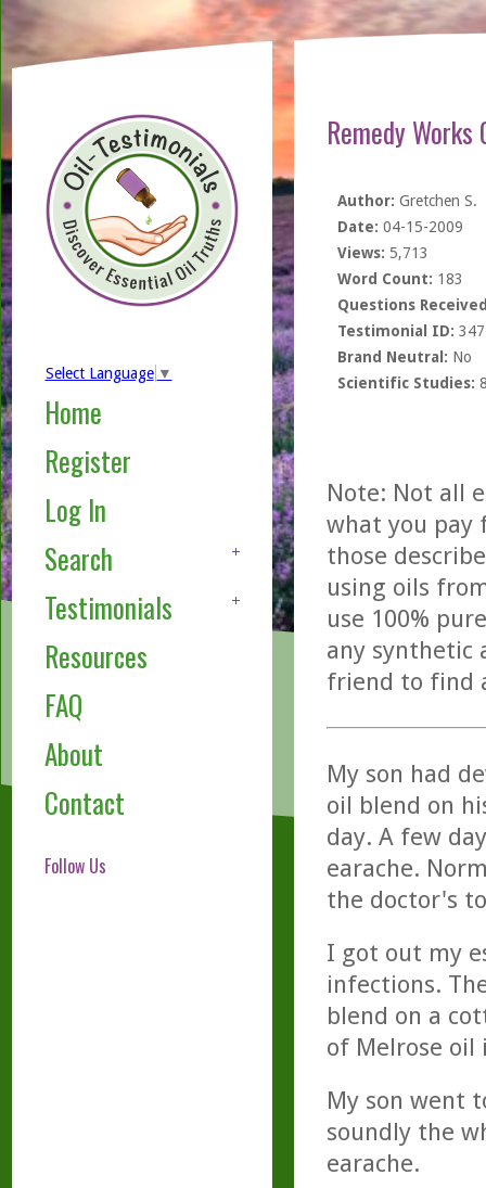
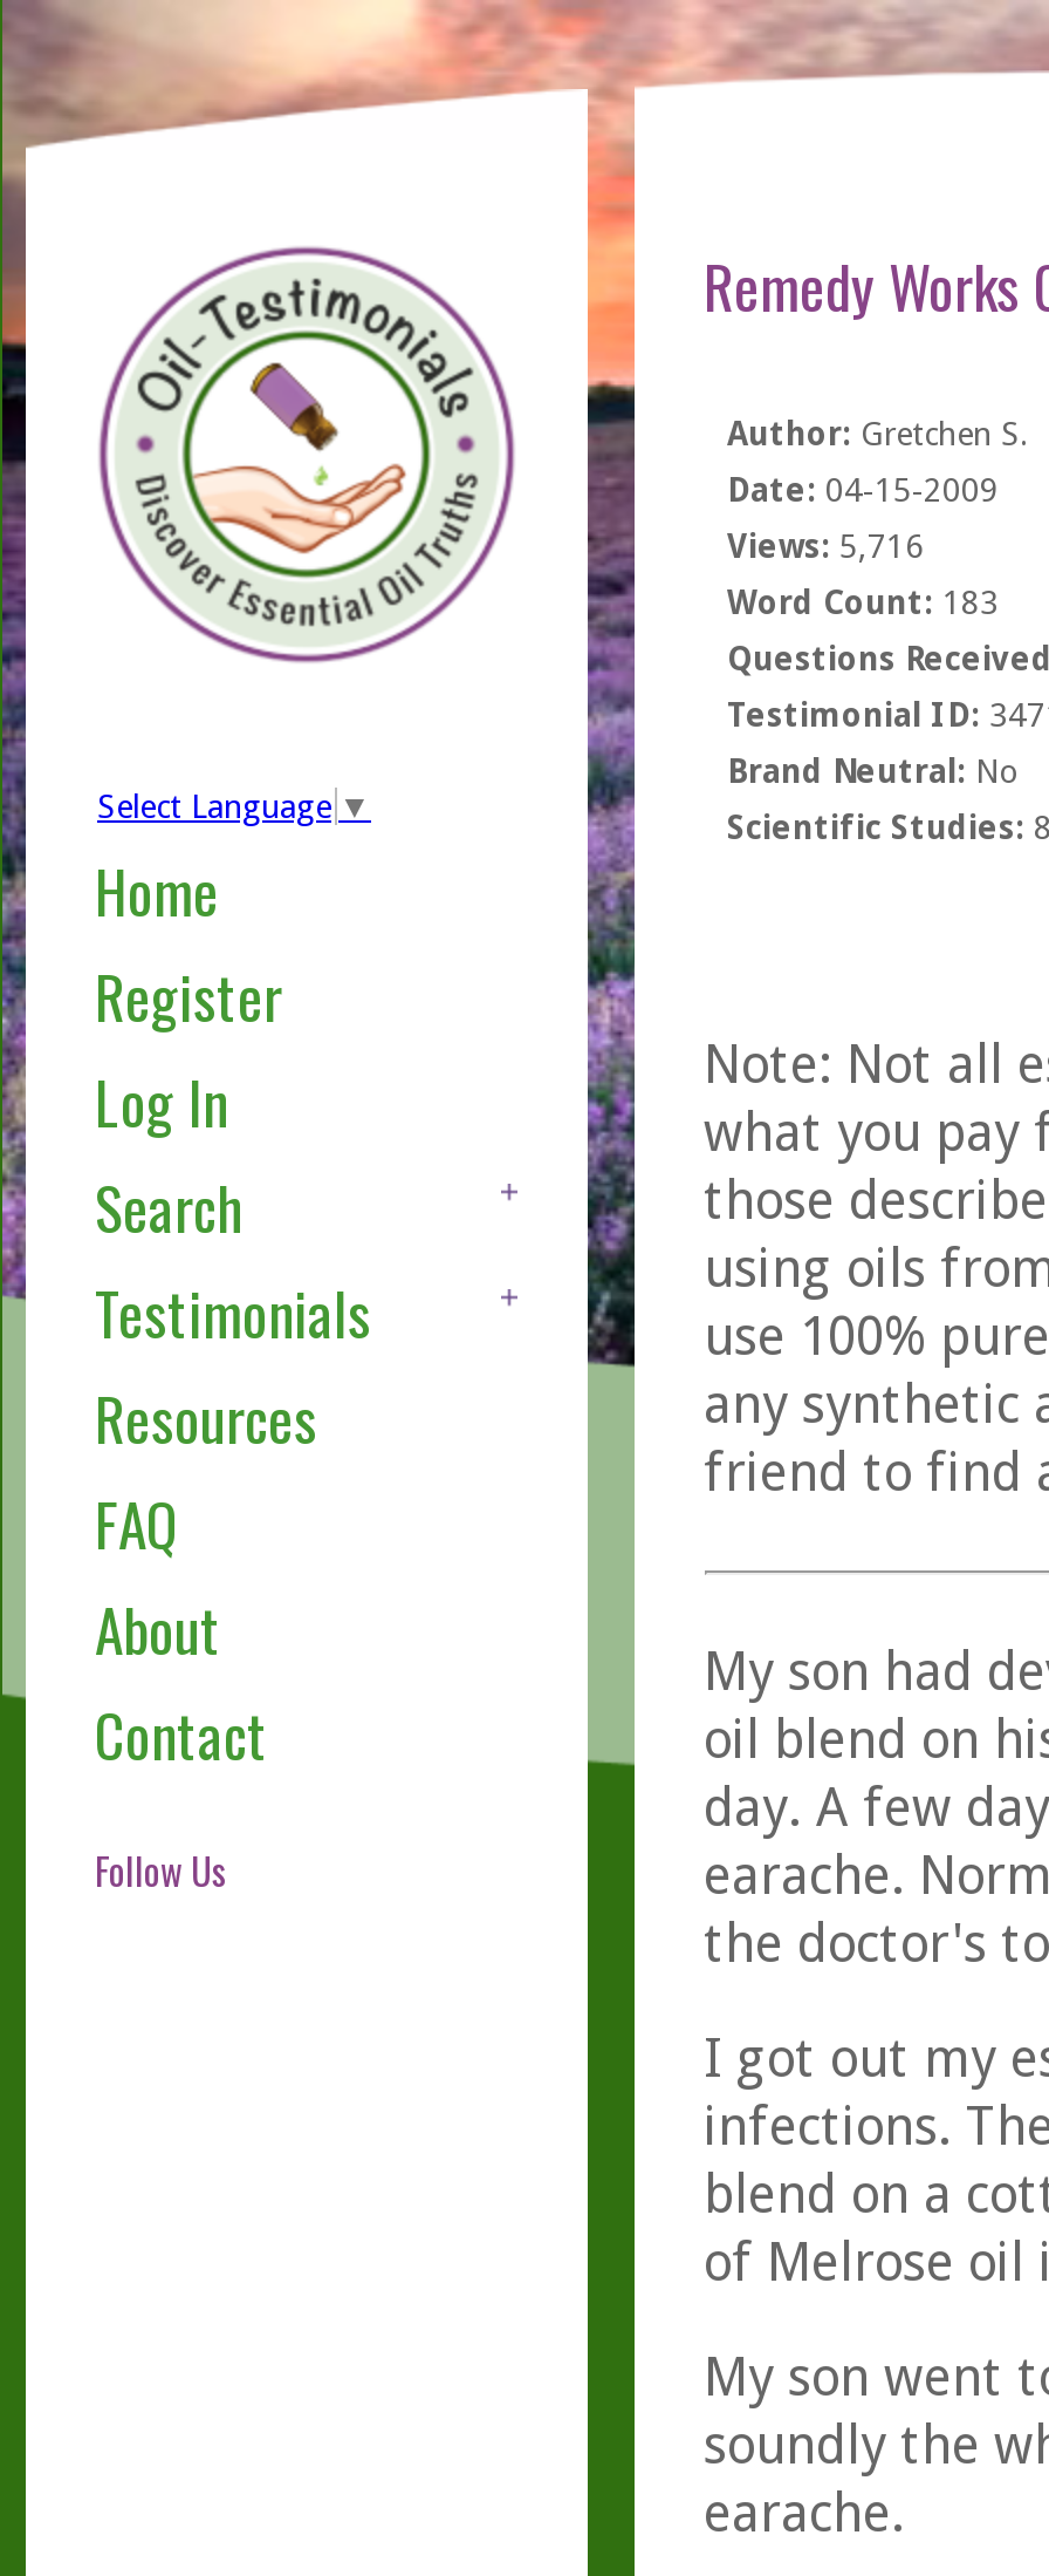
[337,244,428,261] Views: 5,713 -> [727,527,924,565] Views: 5,716

